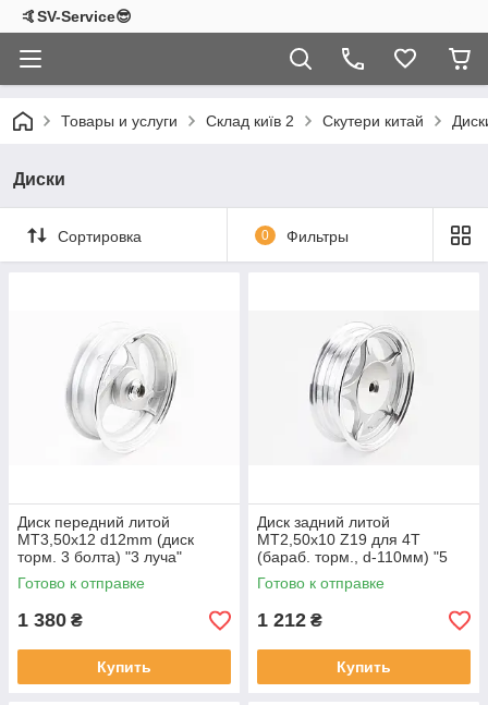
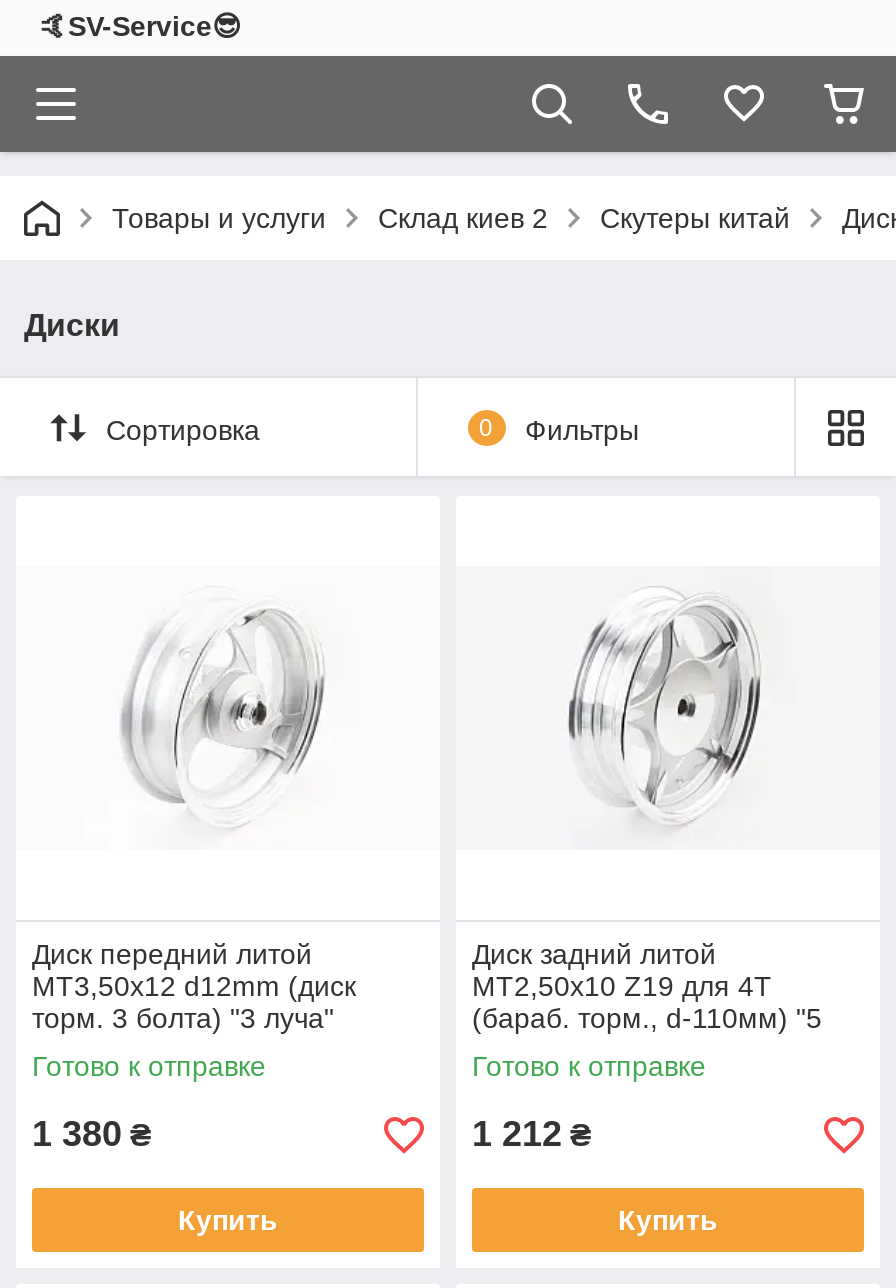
[206,112,294,130] Склад київ 2 -> [378,202,548,234] Склад киев 2
[322,112,424,130] Скутери китай -> [600,202,790,234] Скутеры китай

